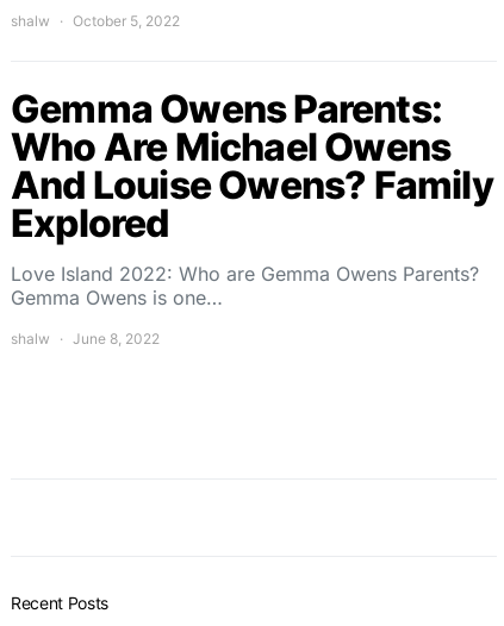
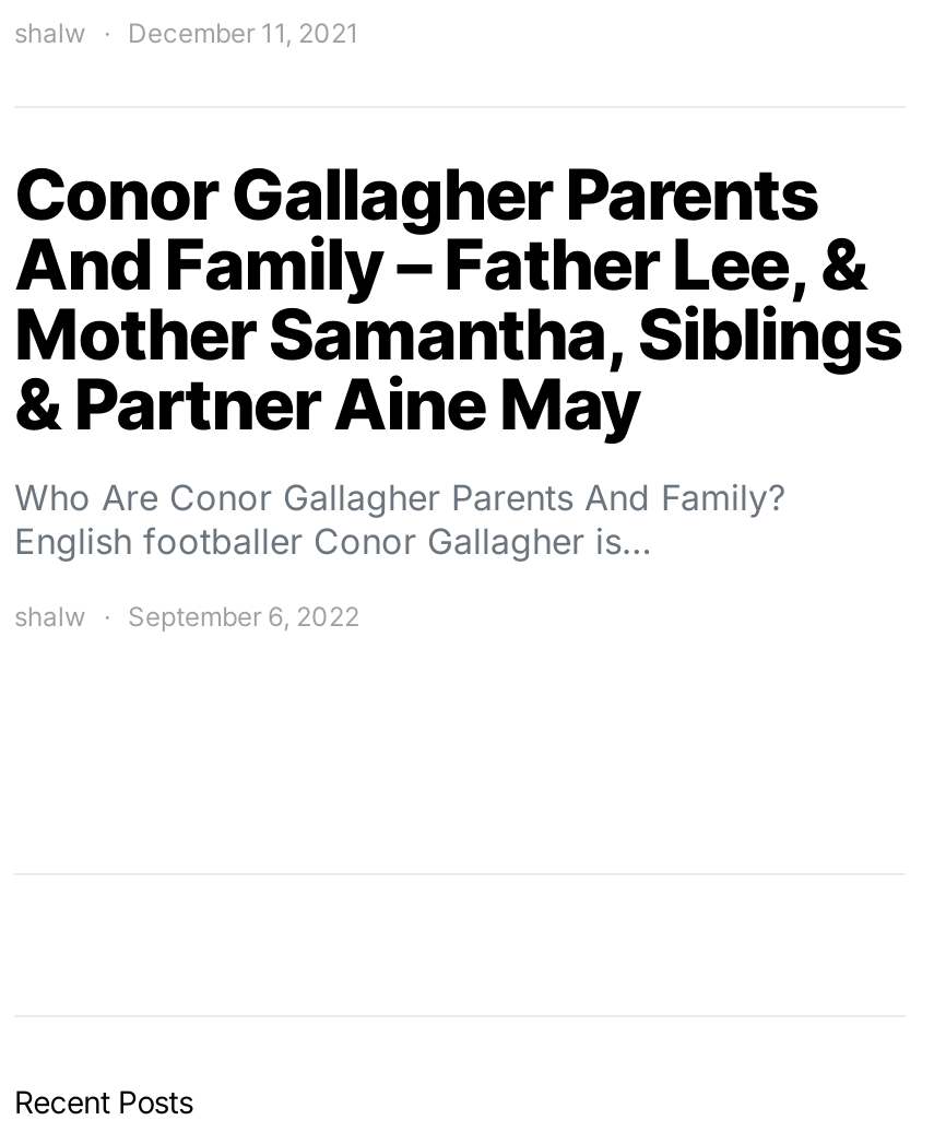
[11,12,180,30] shalw October 5, 2022 -> [14,17,359,50] shalw December 11, 2021
[11,86,493,310] Gemma Owens Parents: | Who Are Michael Owens | And Louise Owens? Family | Explored | Love Island 2022: Who are Gemma Owens Parents? | Gemma Owens is one… -> [14,152,901,563] Conor Gallagher Parents | And Family – Father Lee, & | Mother Samantha, Siblings | & Partner Aine May | Who Are Conor Gallagher Parents And Family? | English footballer Conor Gallagher is…
[11,330,160,348] shalw June 8, 2022 -> [14,600,359,633] shalw September 6, 2022

